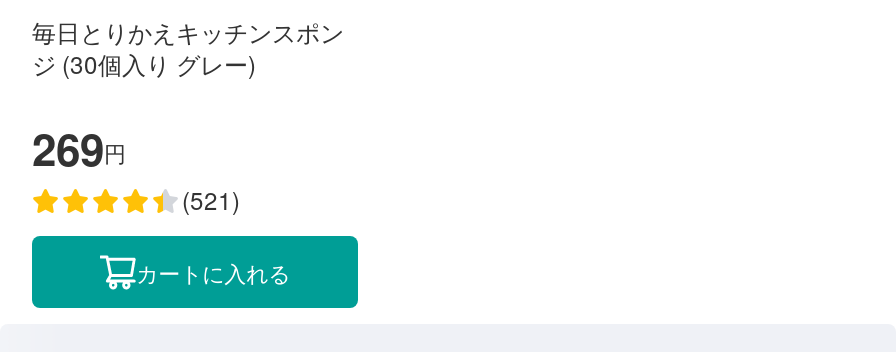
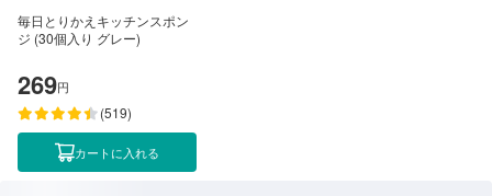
[182,182,240,216] (521) -> [100,103,132,122] (519)

